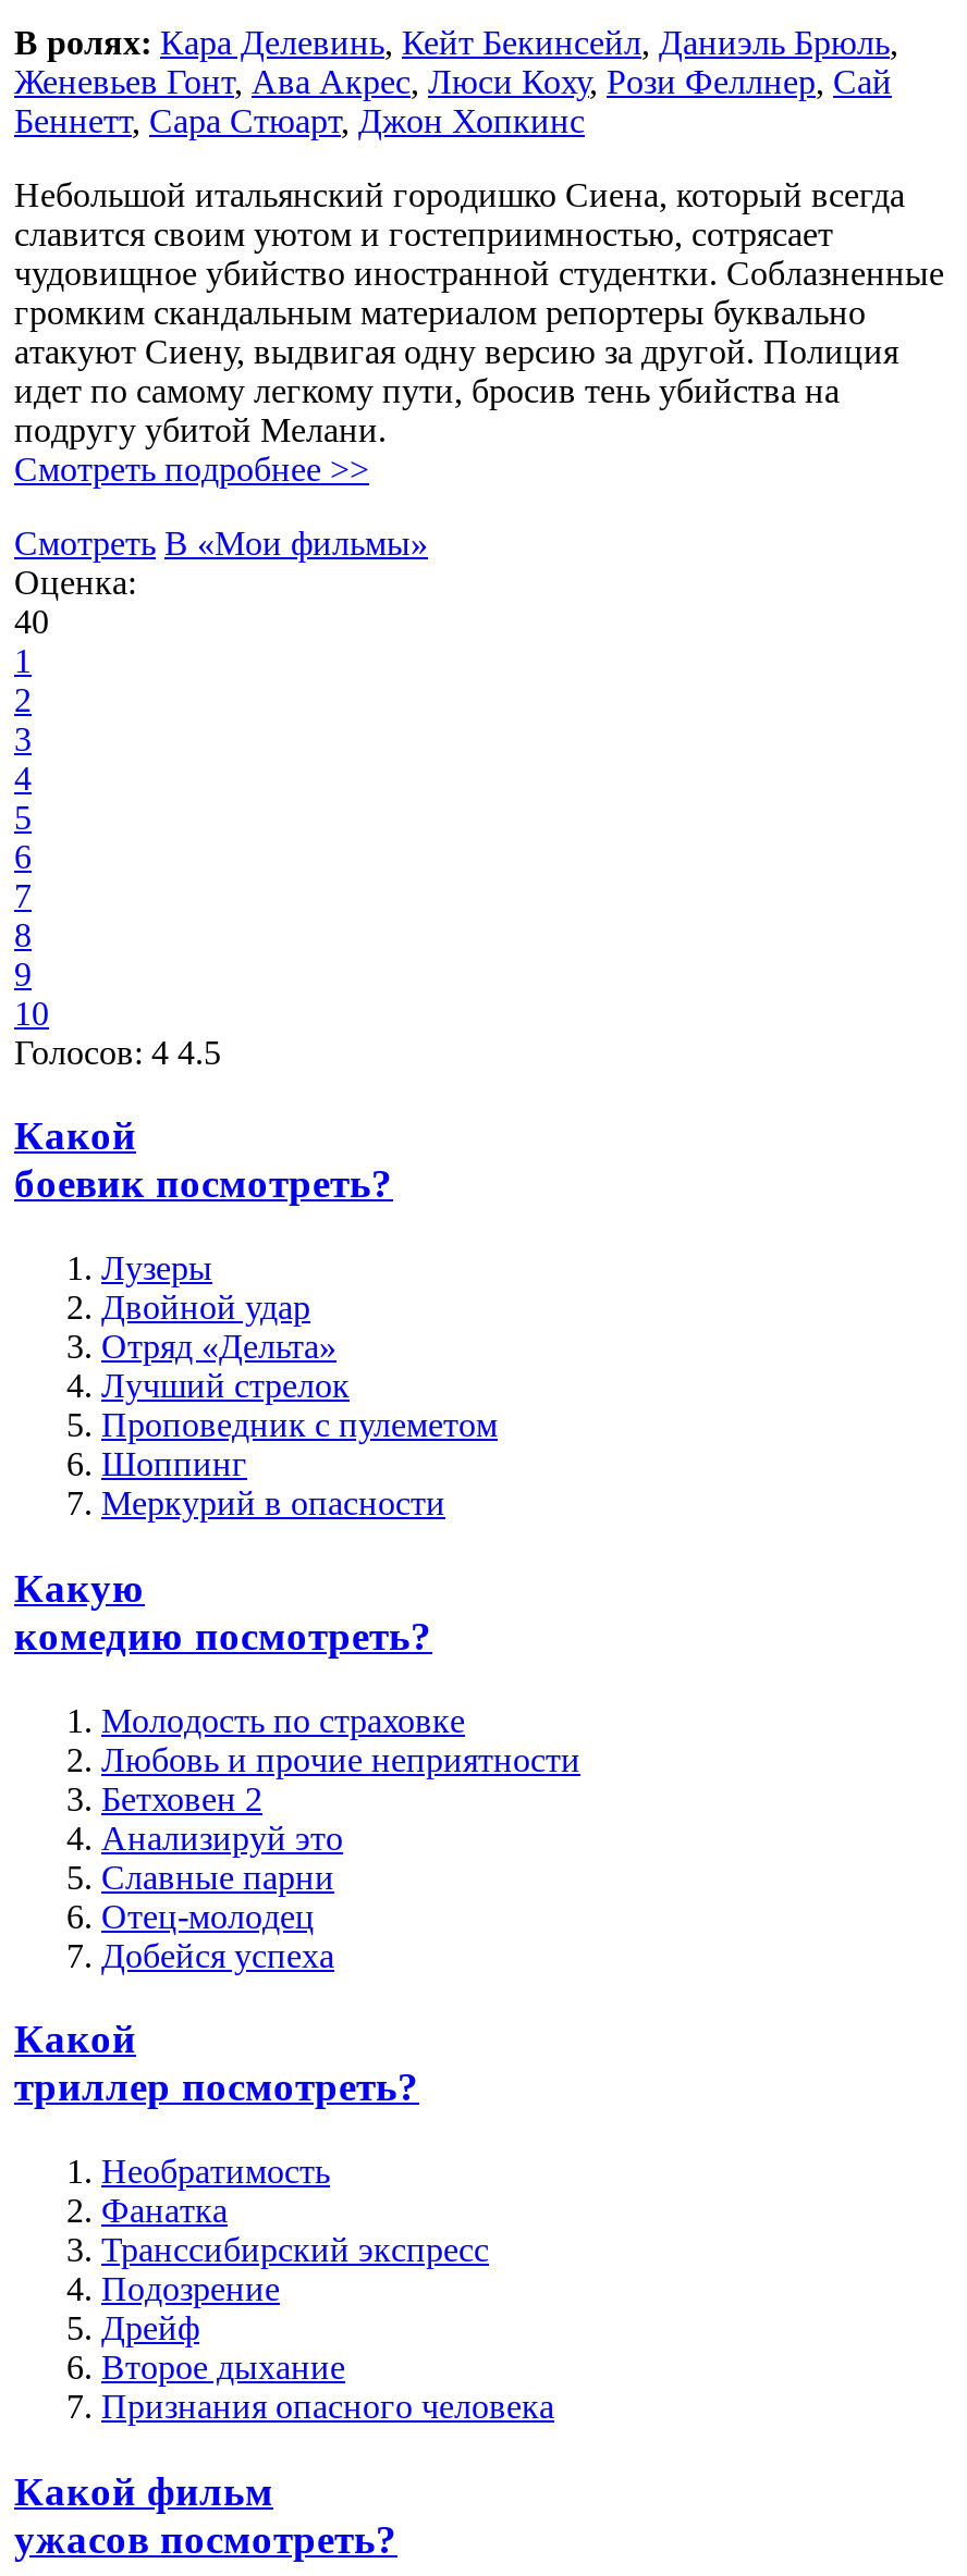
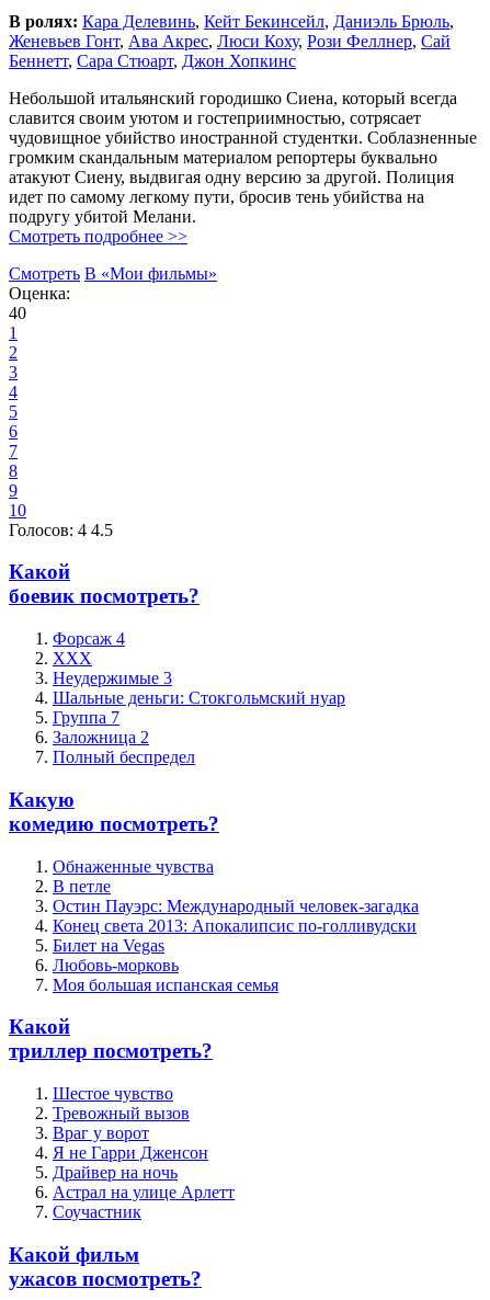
[101,1250,498,1522] Лузеры | Двойной удар | Отряд «Дельта» | Лучший стрелок | Проповедник с пулеметом | Шоппинг | Меркурий в опасности -> [53,629,345,766] Форсаж 4 | XXX | Неудержимые 3 | Шальные деньги: Стокгольмский нуар | Группа 7 | Заложница 2 | Полный беспредел
[101,1701,580,1973] Молодость по страховке | Любовь и прочие неприятности | Бетховен 2 | Анализируй это | Славные парни | Отец-молодец | Добейся успеха -> [53,857,419,994] Обнаженные чувства | В петле | Остин Пауэрс: Международный человек-загадка | Конец света 2013: Апокалипсис по-голливудски | Билет на Vegas | Любовь-морковь | Моя большая испанская семья
[101,2153,554,2425] Необратимость | Фанатка | Транссибирский экспресс | Подозрение | Дрейф | Второе дыхание | Признания опасного человека -> [53,1084,235,1221] Шестое чувство | Тревожный вызов | Враг у ворот | Я не Гарри Дженсон | Драйвер на ночь | Астрал на улице Арлетт | Соучастник

